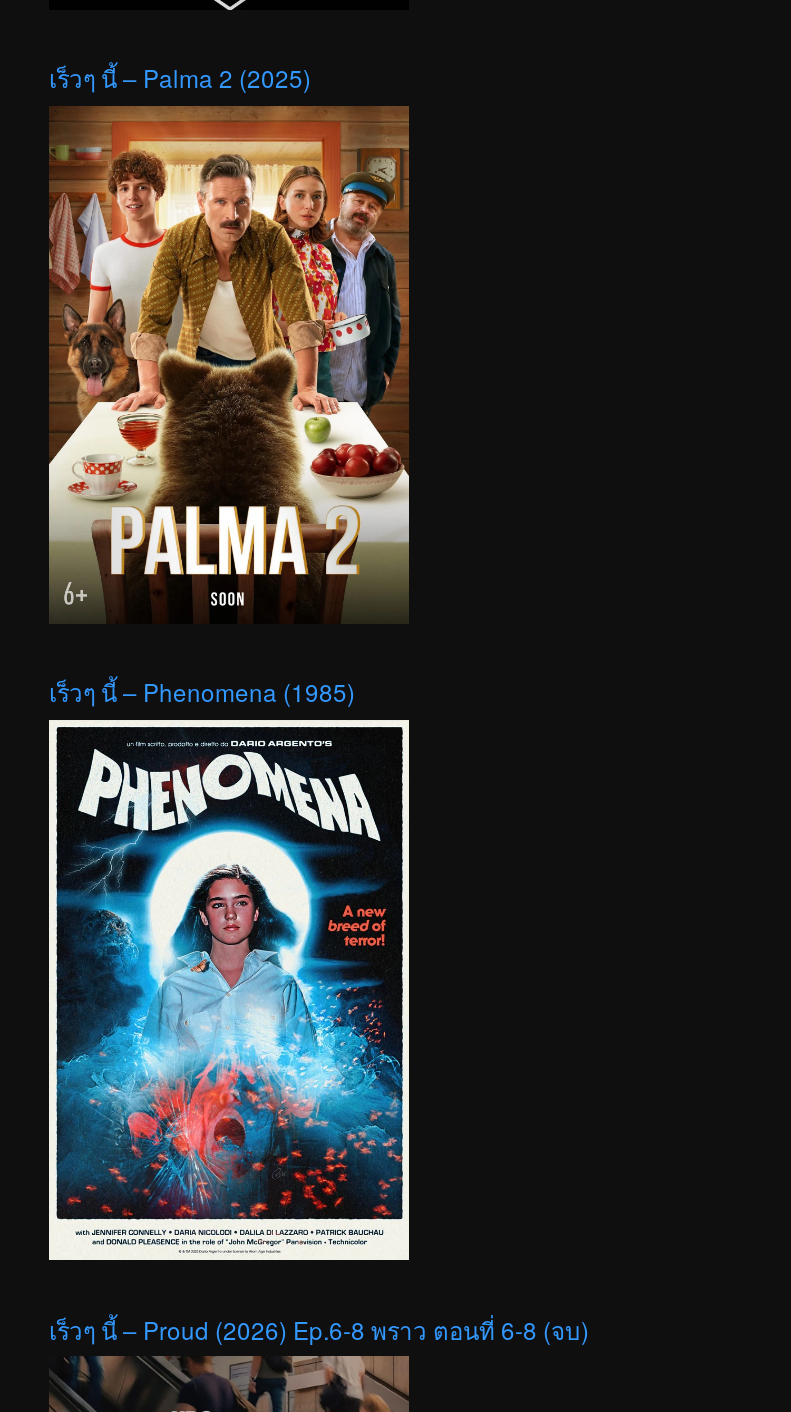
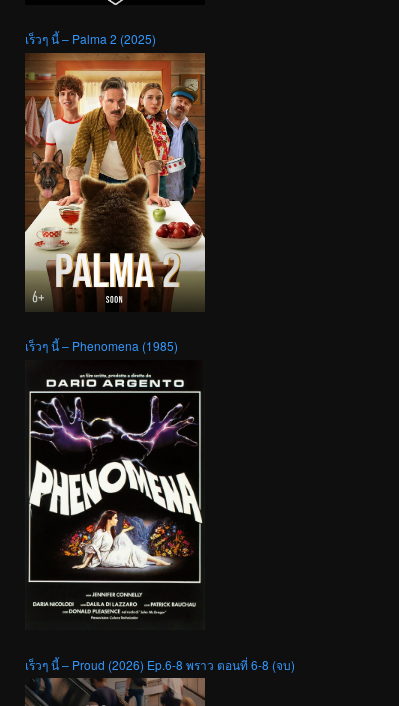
[47,718,411,1262] [image] -> [25,360,205,630] [image]

